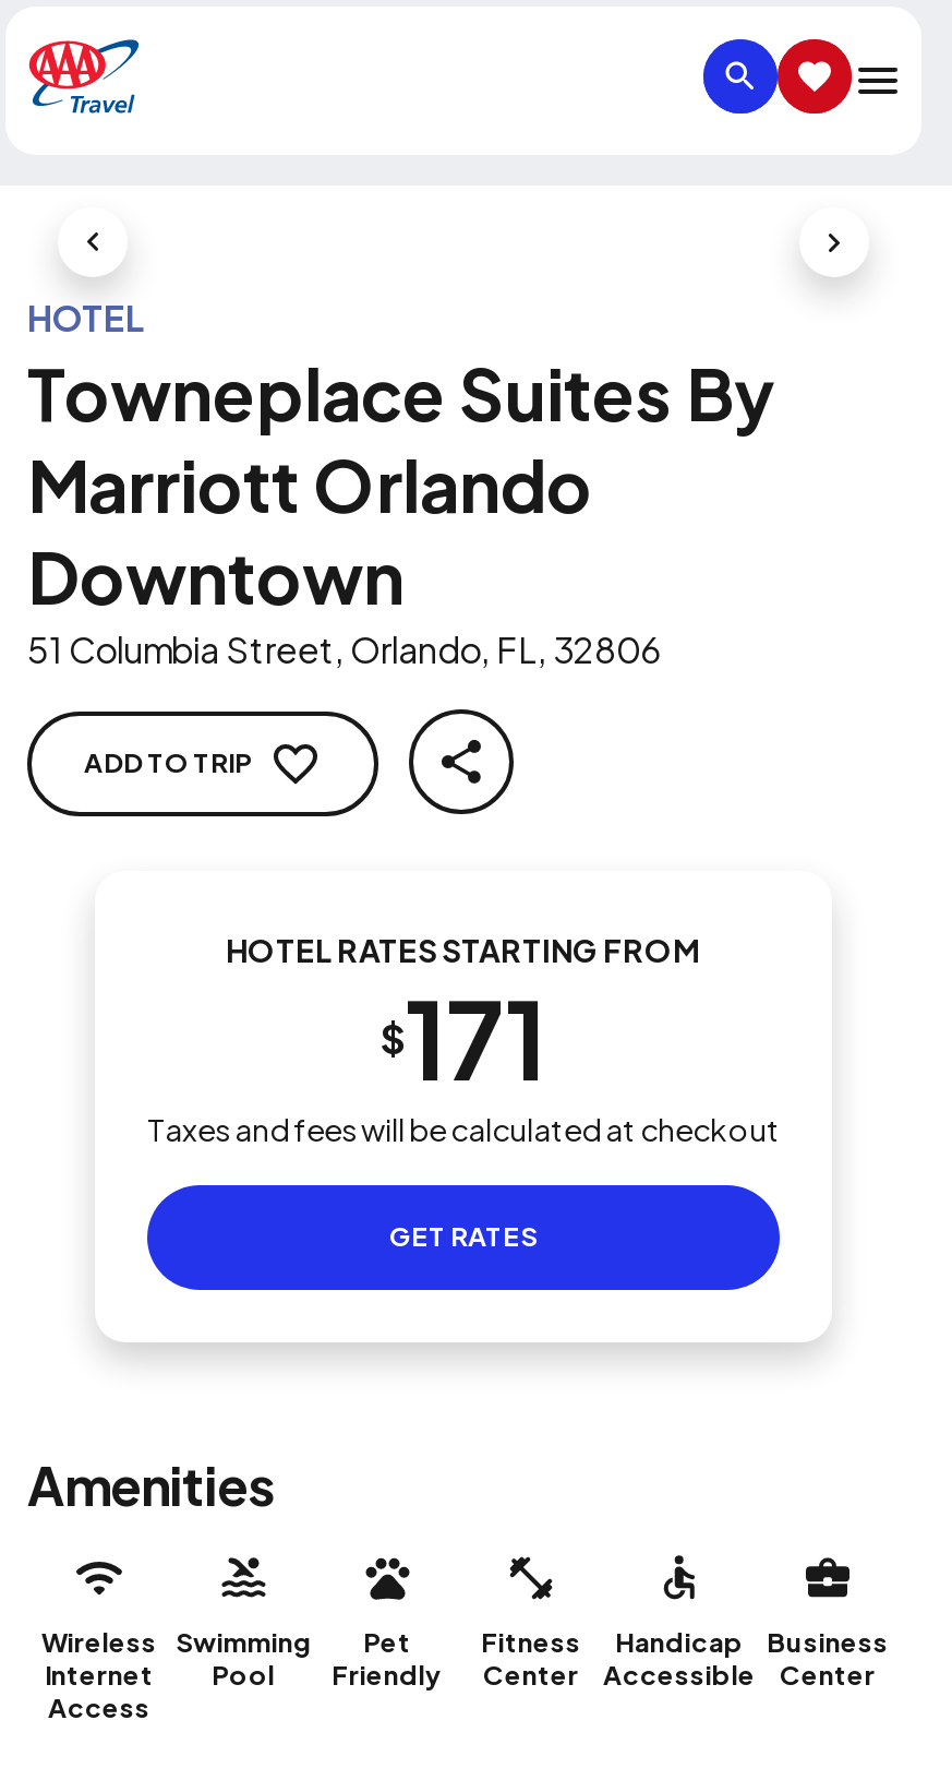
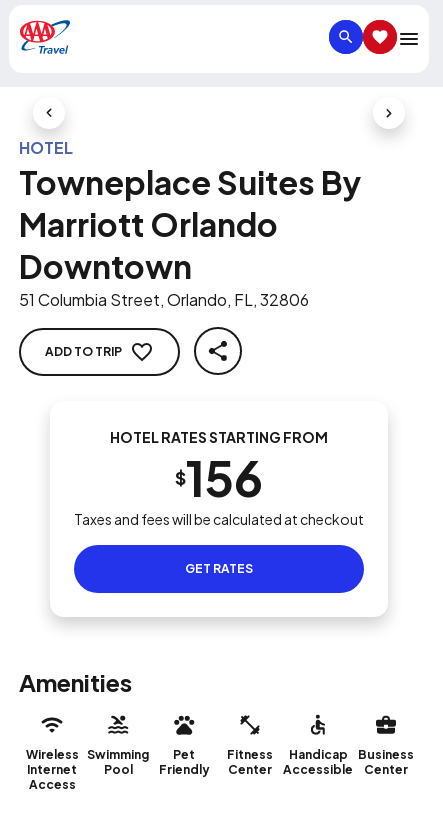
[381,971,546,1104] $171 -> [175,447,263,508] $156

